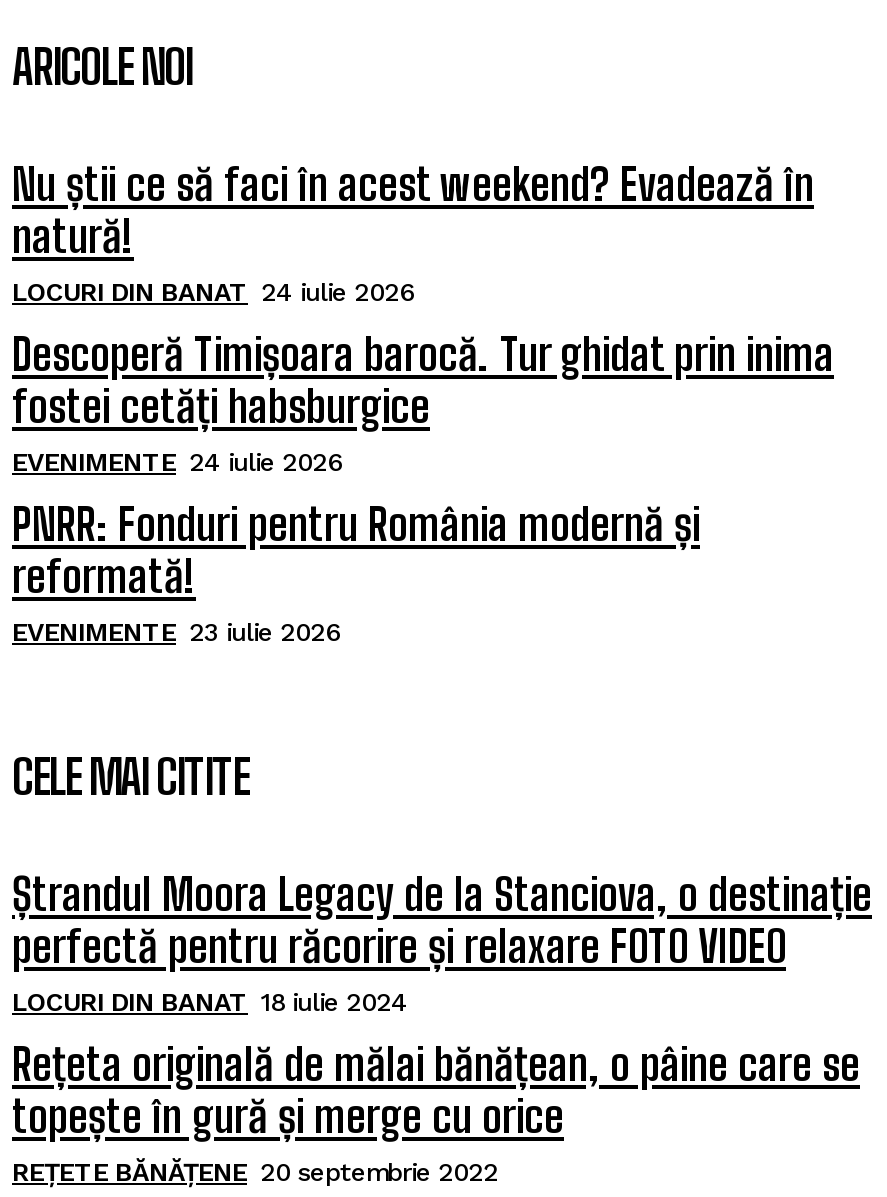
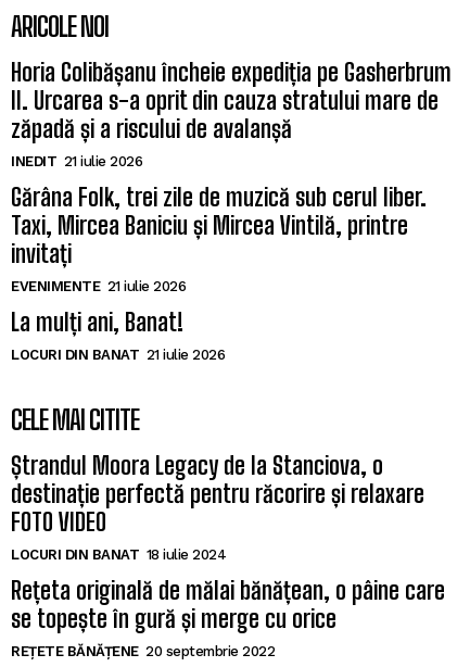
[12,157,834,647] Nu știi ce să faci în acest weekend? Evadează în | natură! | LOCURI DIN BANAT 24 iulie 2026 | Descoperă Timișoara barocă. Tur ghidat prin inima | fostei cetăți habsburgice | EVENIMENTE 24 iulie 2026 | PNRR: Fonduri pentru România modernă și | reformată! | EVENIMENTE 23 iulie 2026 -> [11,58,452,363] Horia Colibășanu încheie expediția pe Gasherbrum | II. Urcarea s-a oprit din cauza stratului mare de | zăpadă și a riscului de avalanșă | INEDIT 21 iulie 2026 | Gărâna Folk, trei zile de muzică sub cerul liber. | Taxi, Mircea Baniciu și Mircea Vintilă, printre | invitați | EVENIMENTE 21 iulie 2026 | La mulți ani, Banat! | LOCURI DIN BANAT 21 iulie 2026

